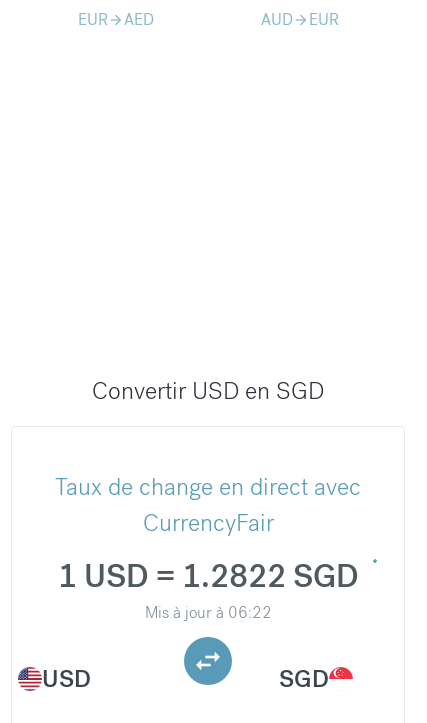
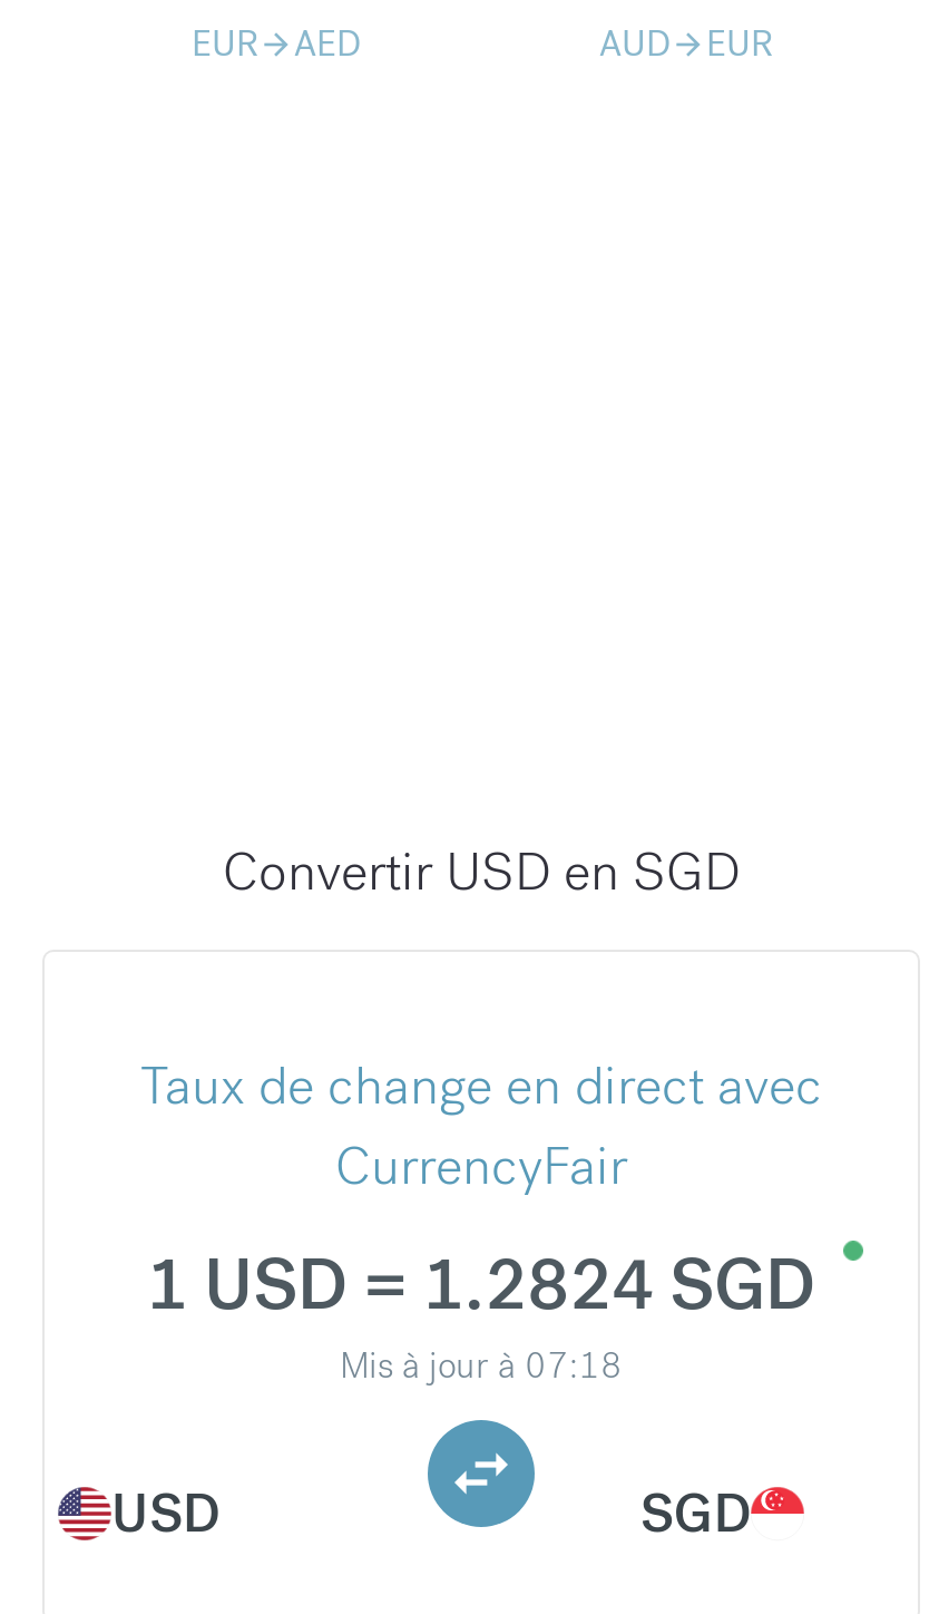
[57,556,358,597] 1 USD = 1.2822 SGD -> [146,1240,816,1331] 1 USD = 1.2824 SGD
[144,602,271,623] Mis à jour à 06:22 -> [340,1342,623,1389] Mis à jour à 07:18

